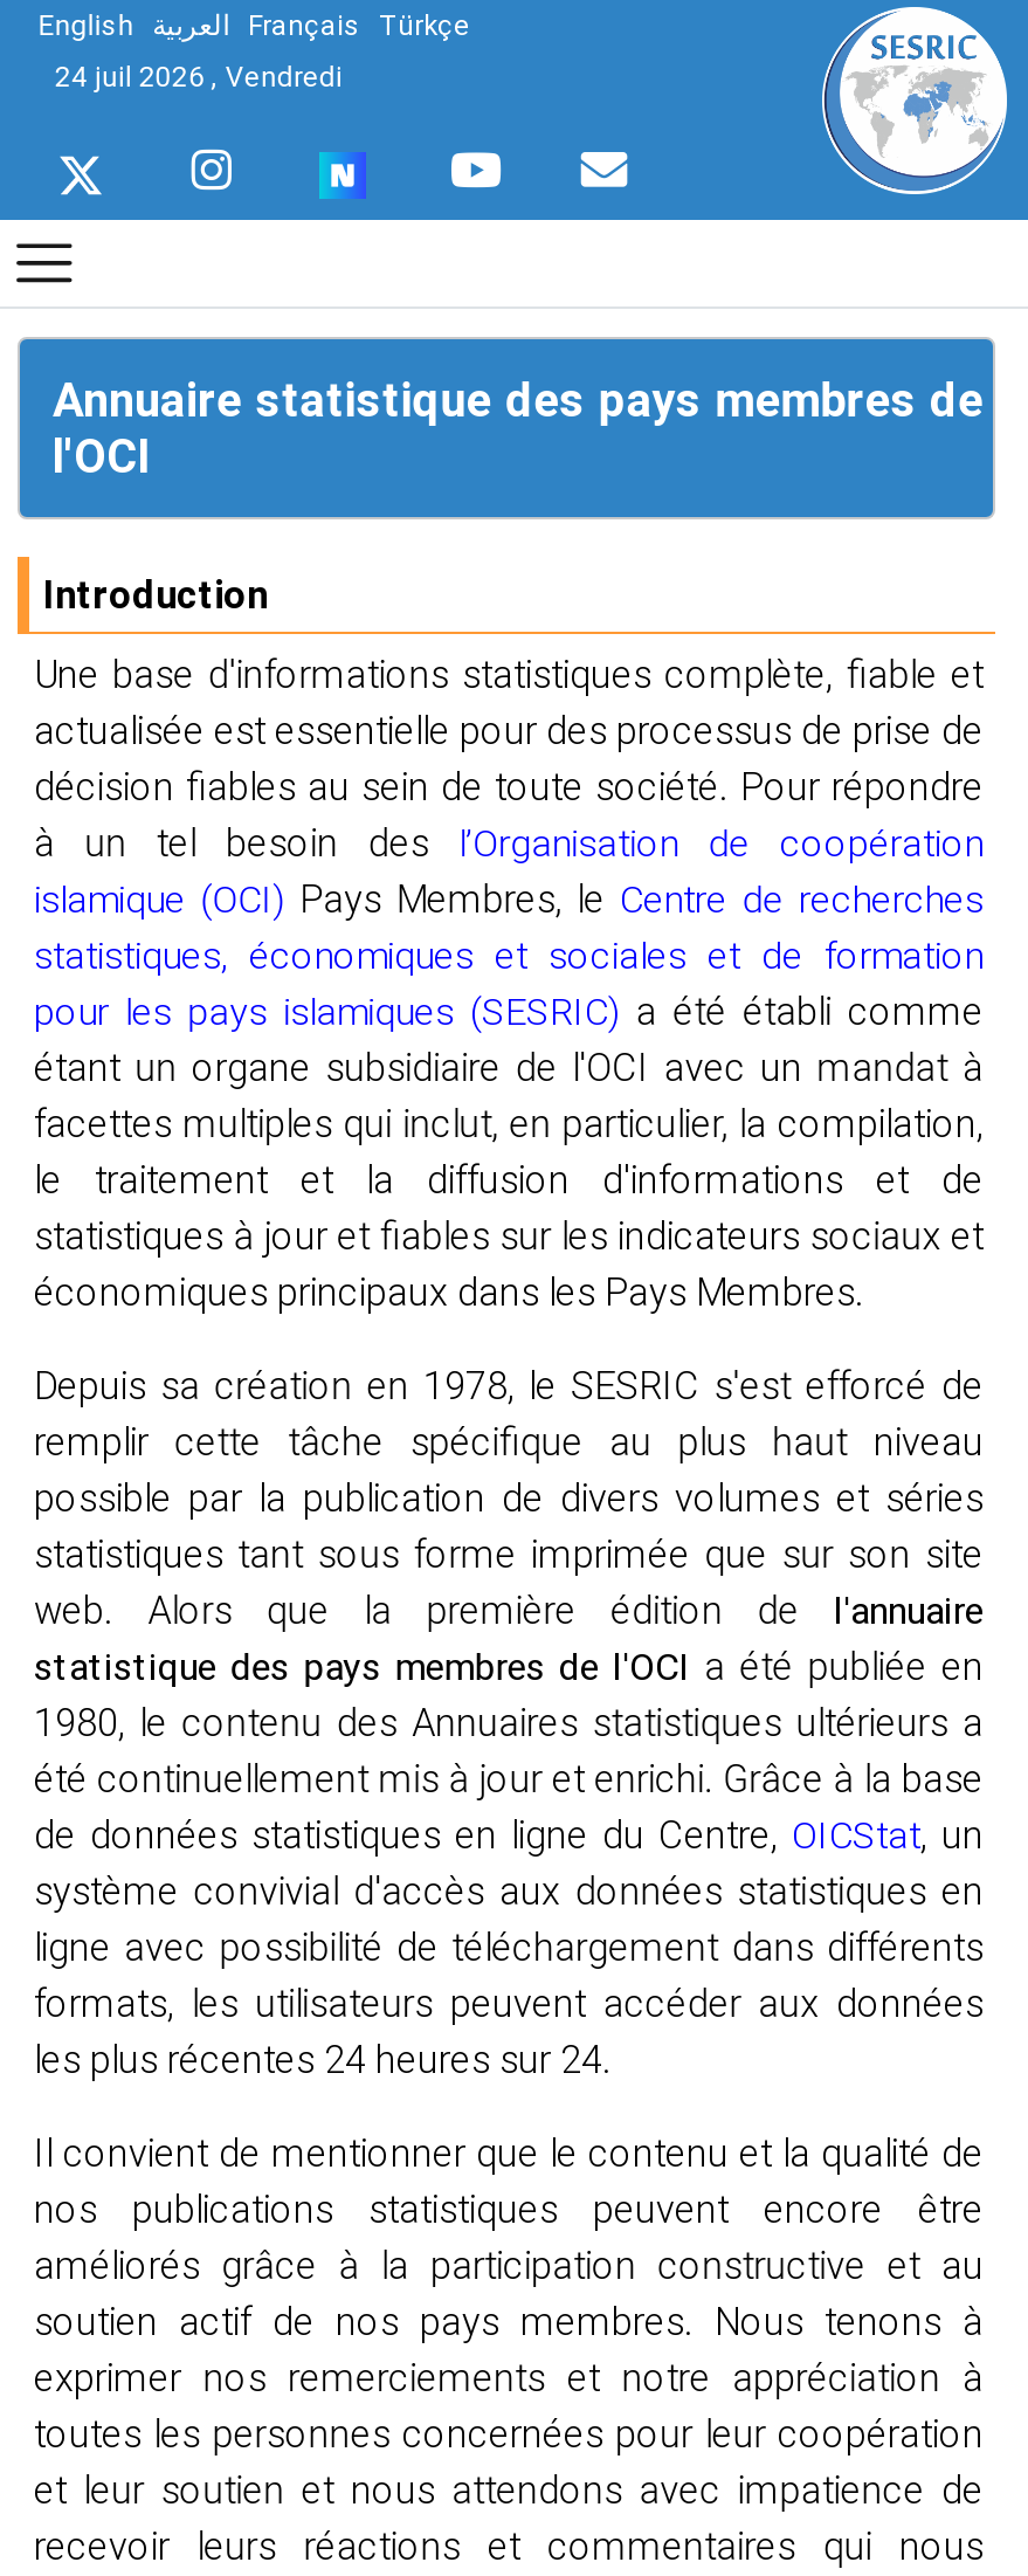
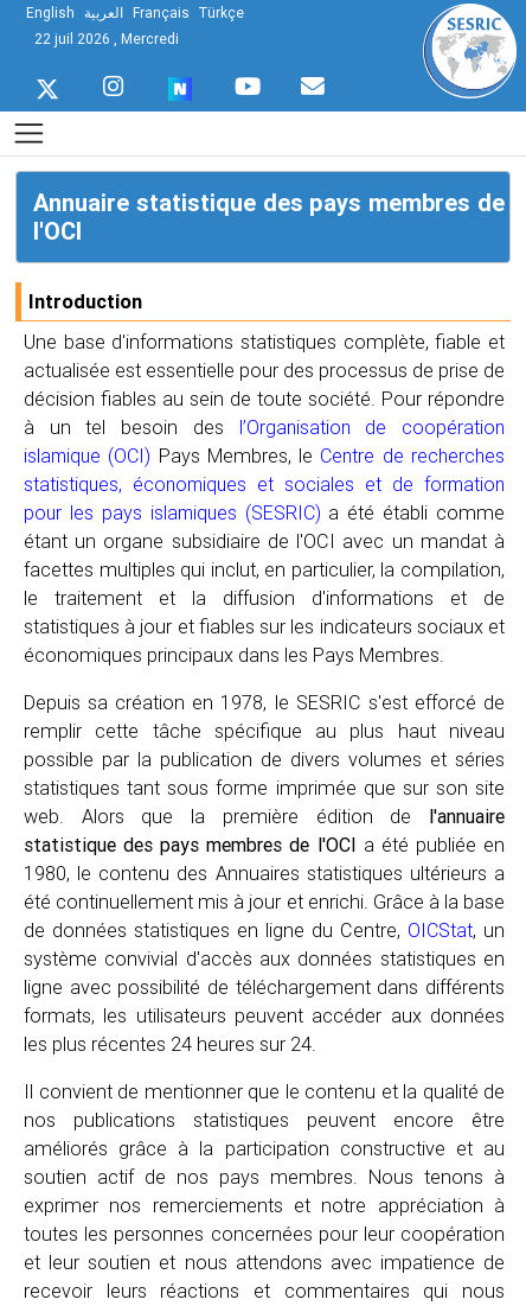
[54,58,342,94] 24 juil 2026 , Vendredi -> [34,30,179,47] 22 juil 2026 , Mercredi

